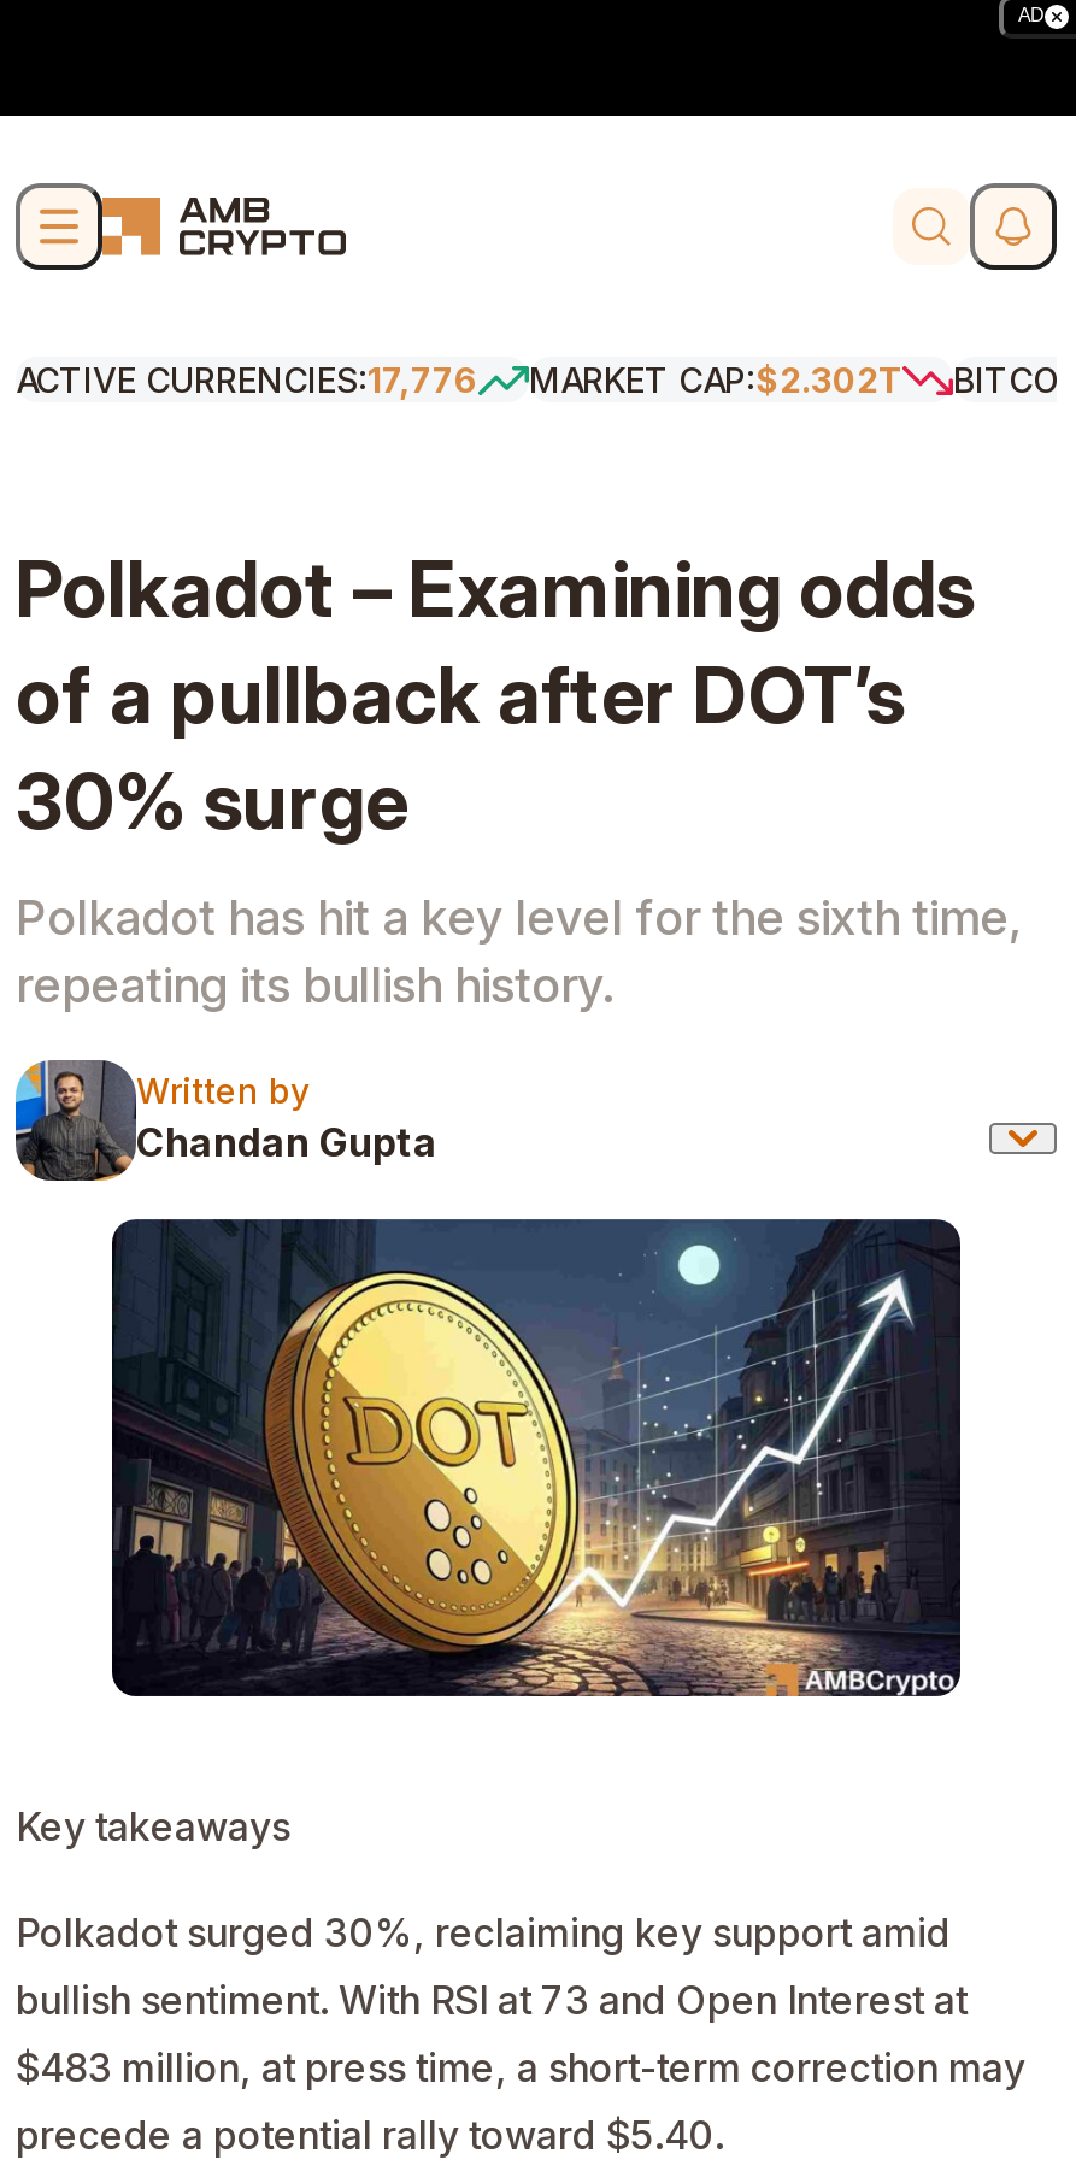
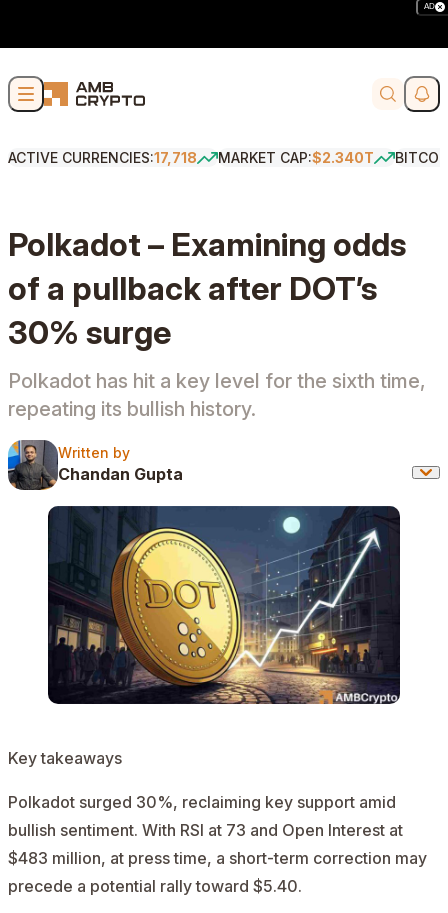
[16,359,478,400] ACTIVE CURRENCIES:17,776 -> [8,149,197,166] ACTIVE CURRENCIES:17,718
[529,359,902,400] MARKET CAP:$2.302T -> [218,149,374,166] MARKET CAP:$2.340T

